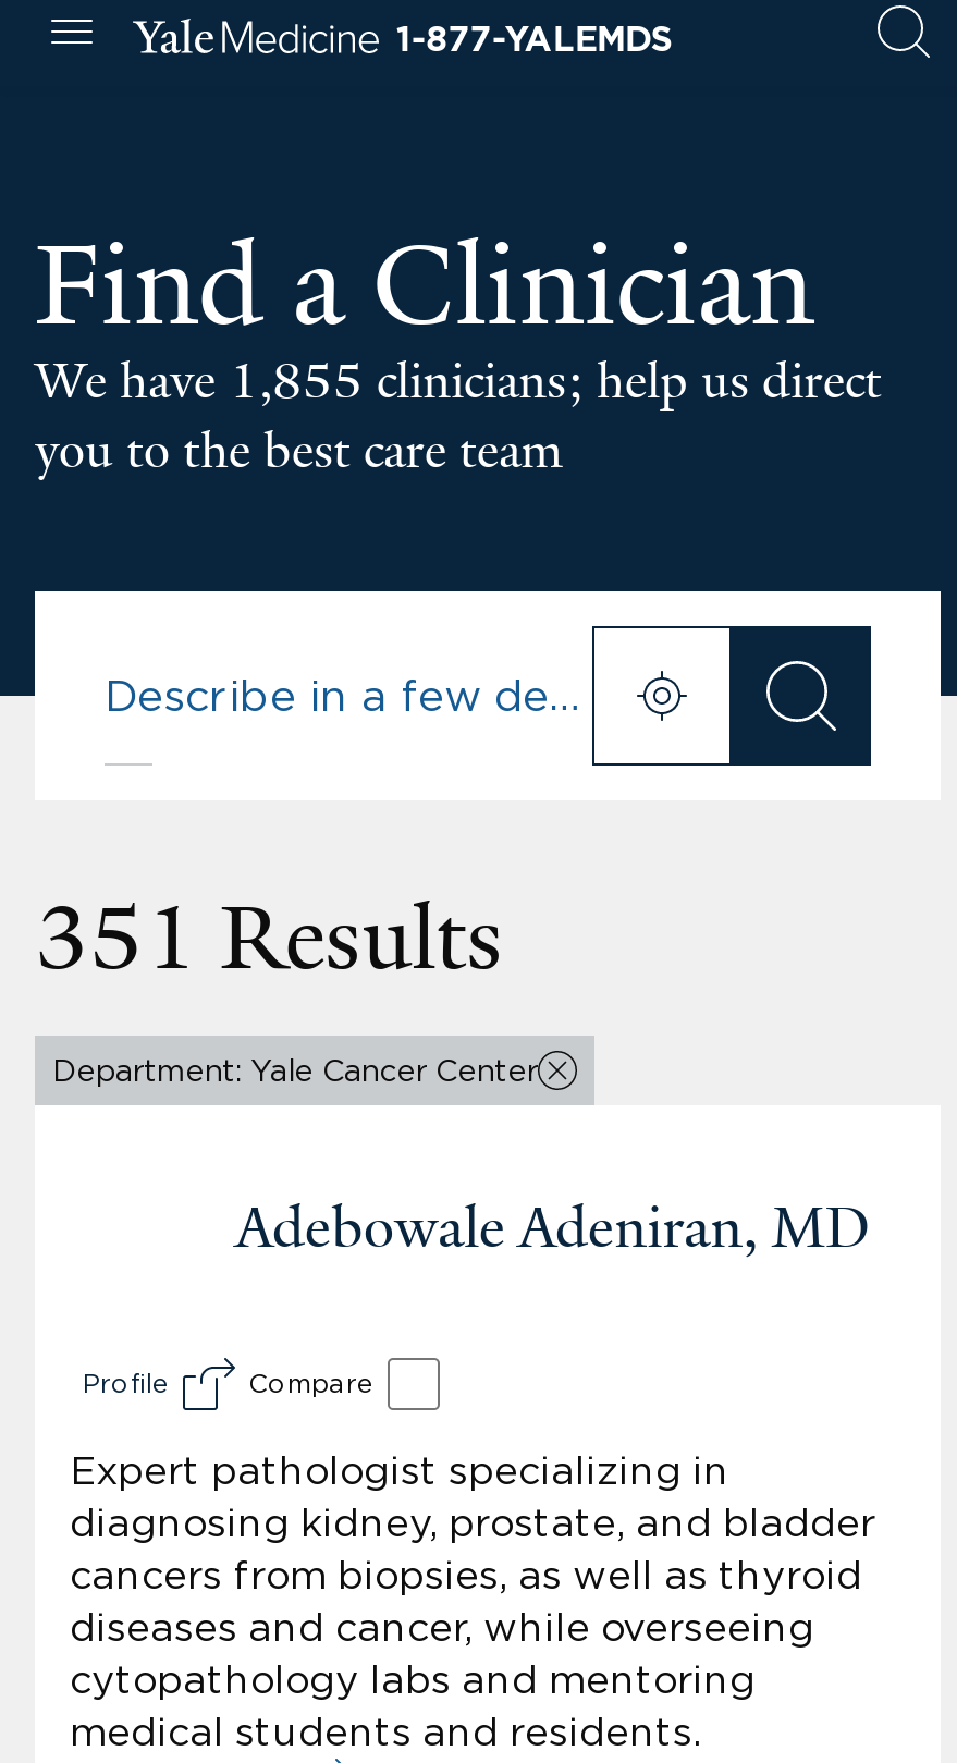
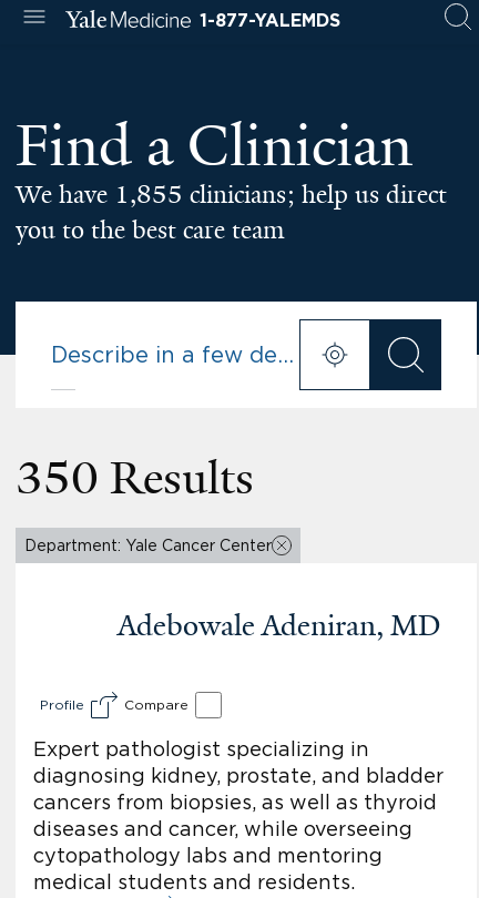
[35,881,503,996] 351 Results -> [16,449,254,508] 350 Results

